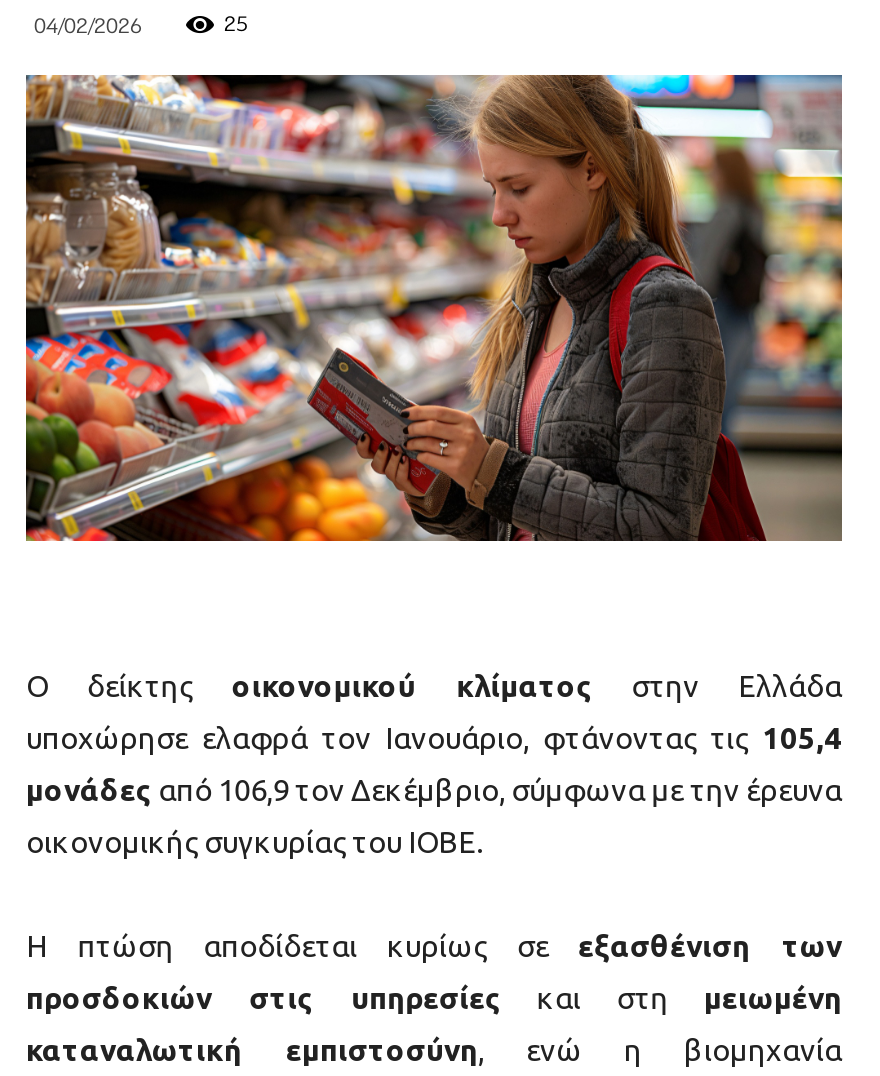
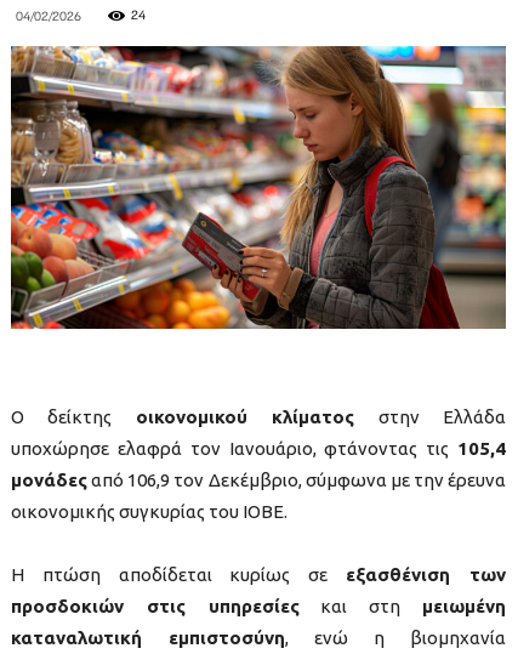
[224,11,248,37] 25 -> [131,7,146,23] 24

